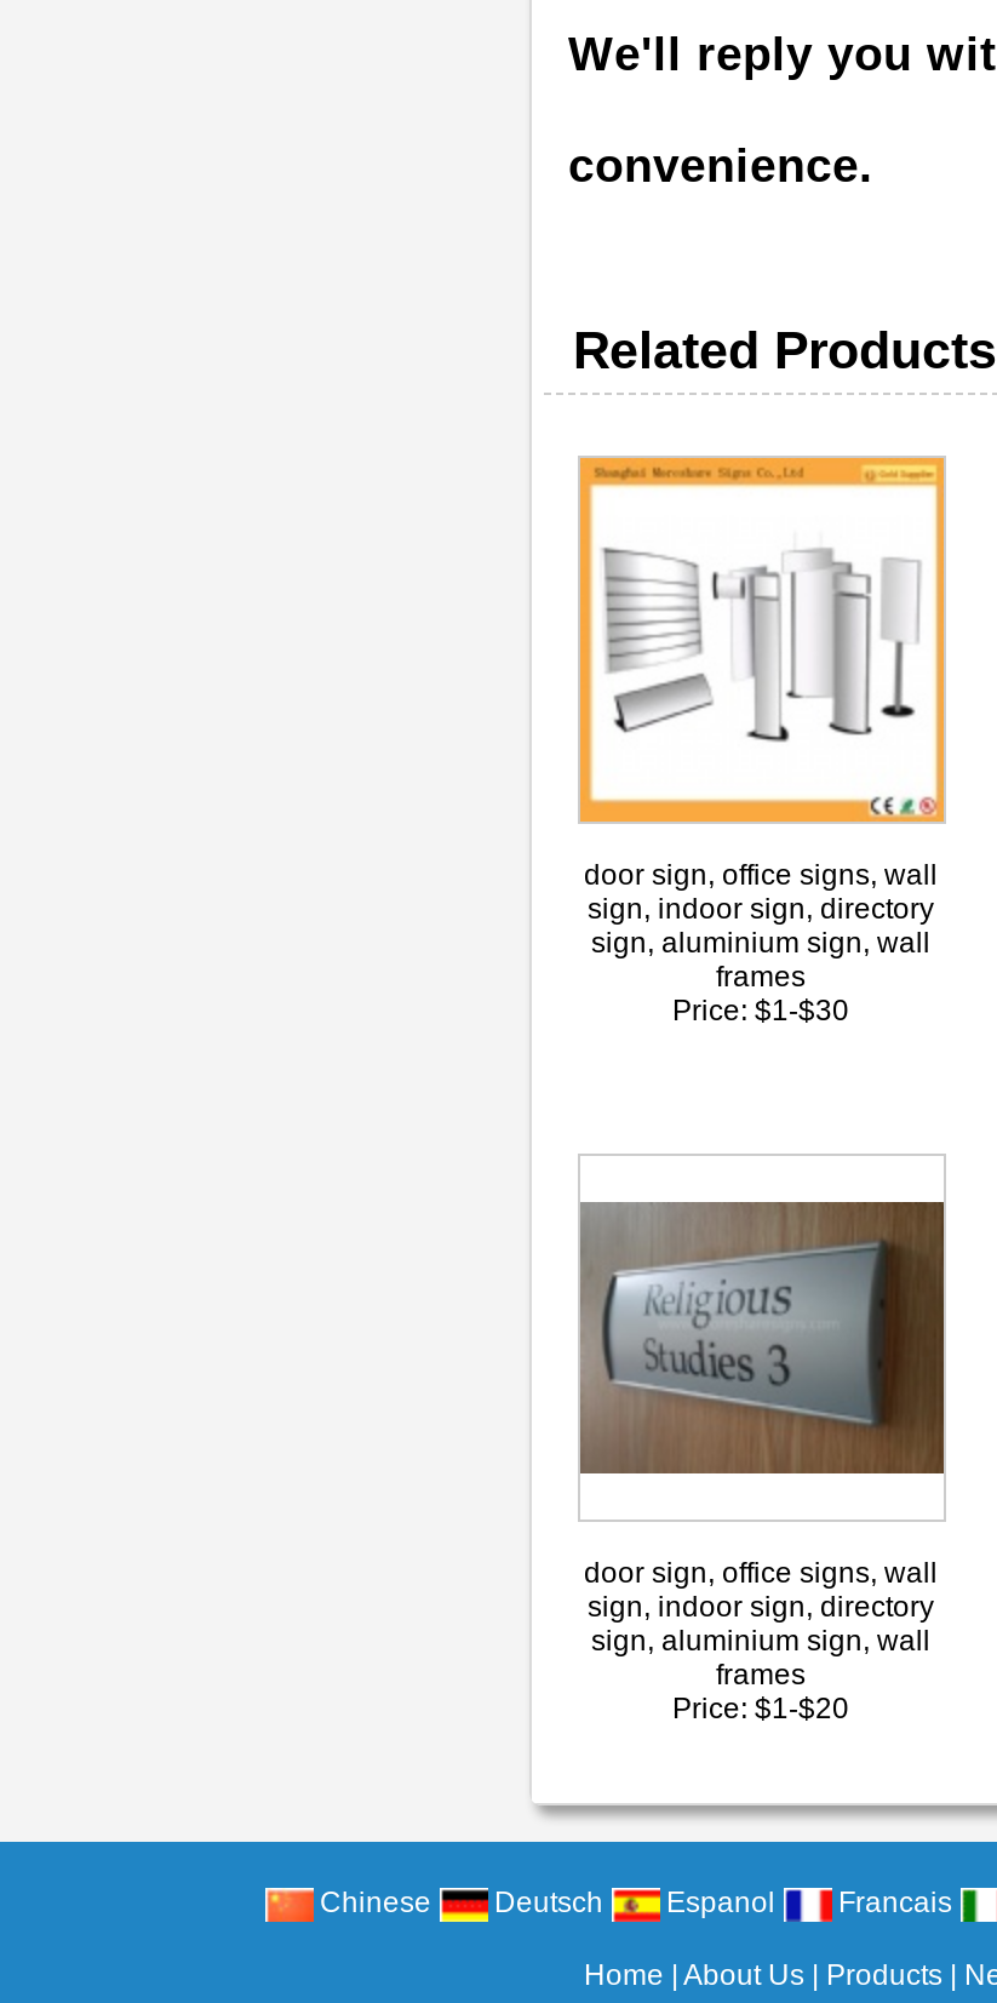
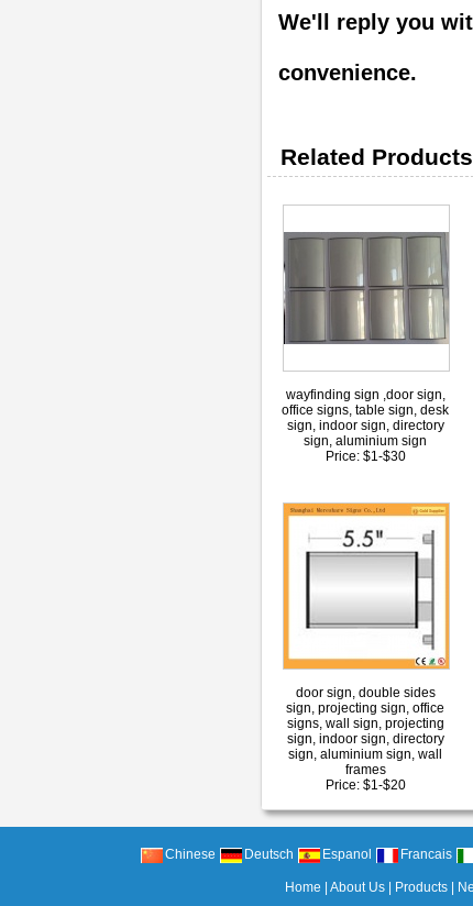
[578,456,946,892] [image] | door sign, office signs, wall -> [282,221,450,418] [image] | wayfinding sign ,door sign, | office signs, table sign, desk
[591,926,930,994] sign, aluminium sign, wall | frames -> [304,433,427,449] sign, aluminium sign
[578,1115,946,1590] [image] | door sign, office signs, wall -> [283,502,450,731] [image] | door sign, double sides | sign, projecting sign, office | signs, wall sign, projecting

